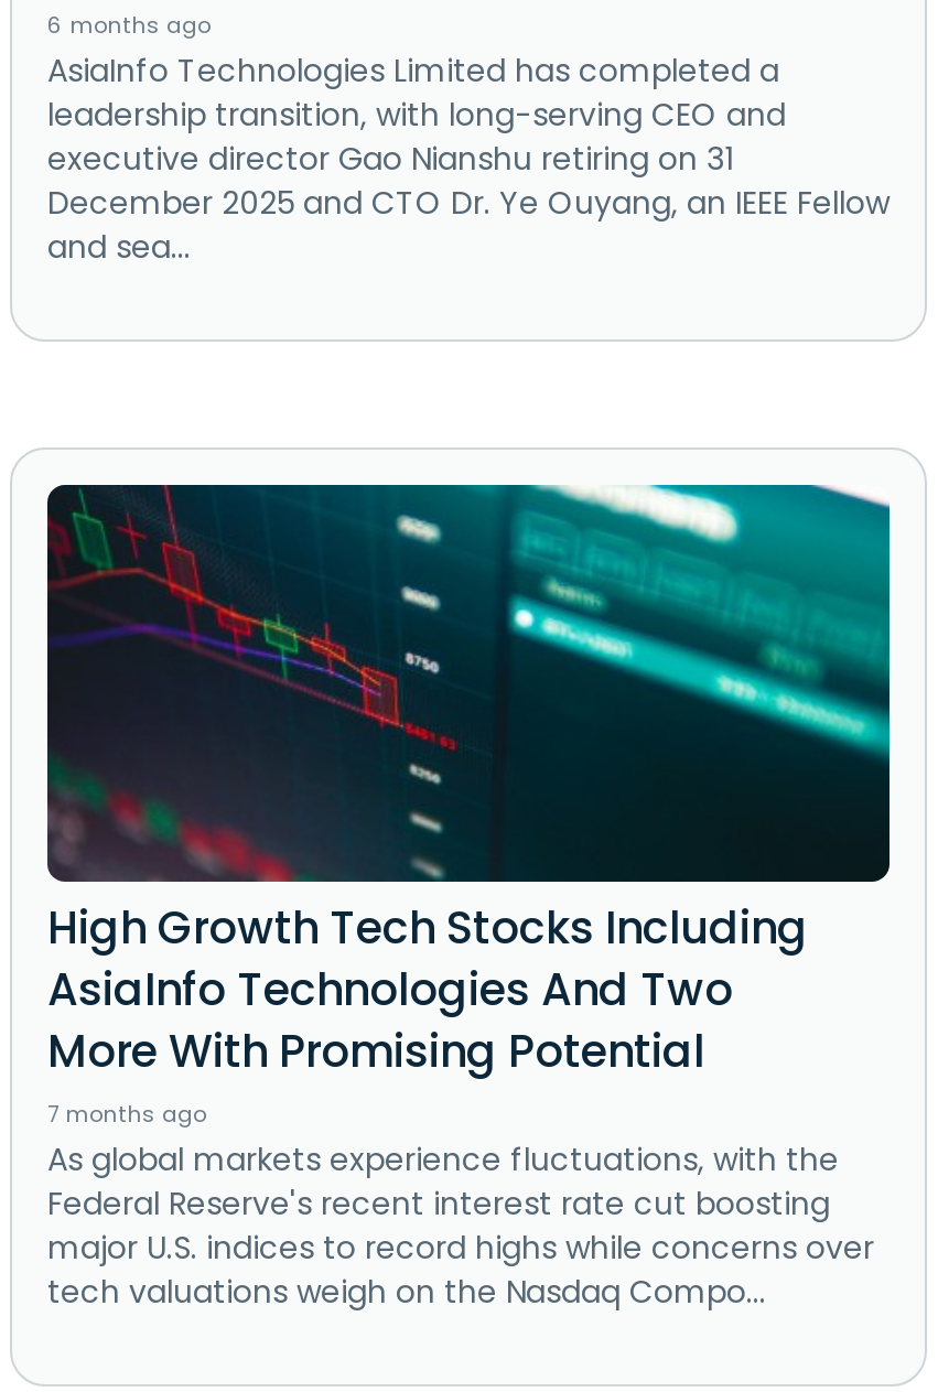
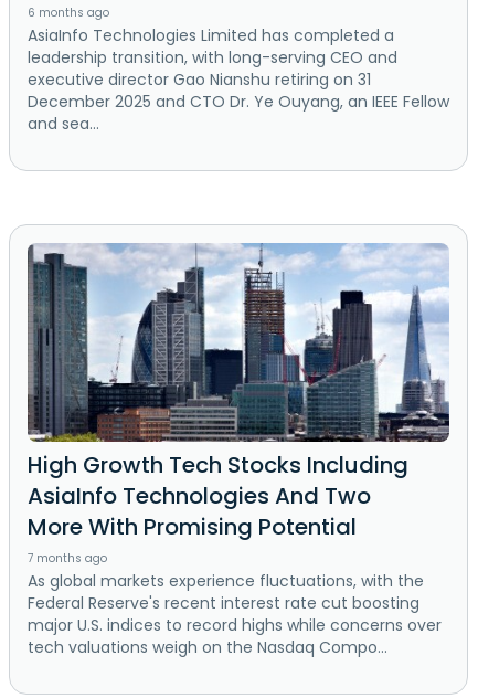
[47,483,892,884] [image] -> [26,243,450,443] [image]

